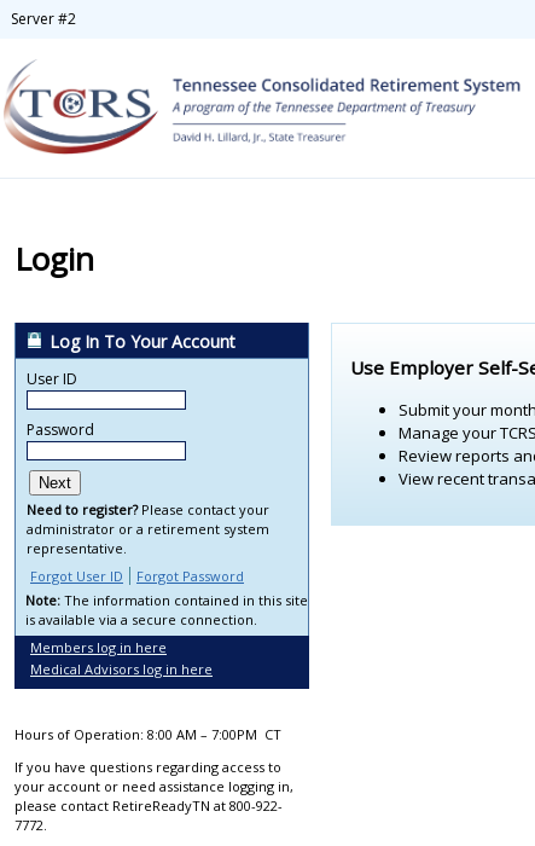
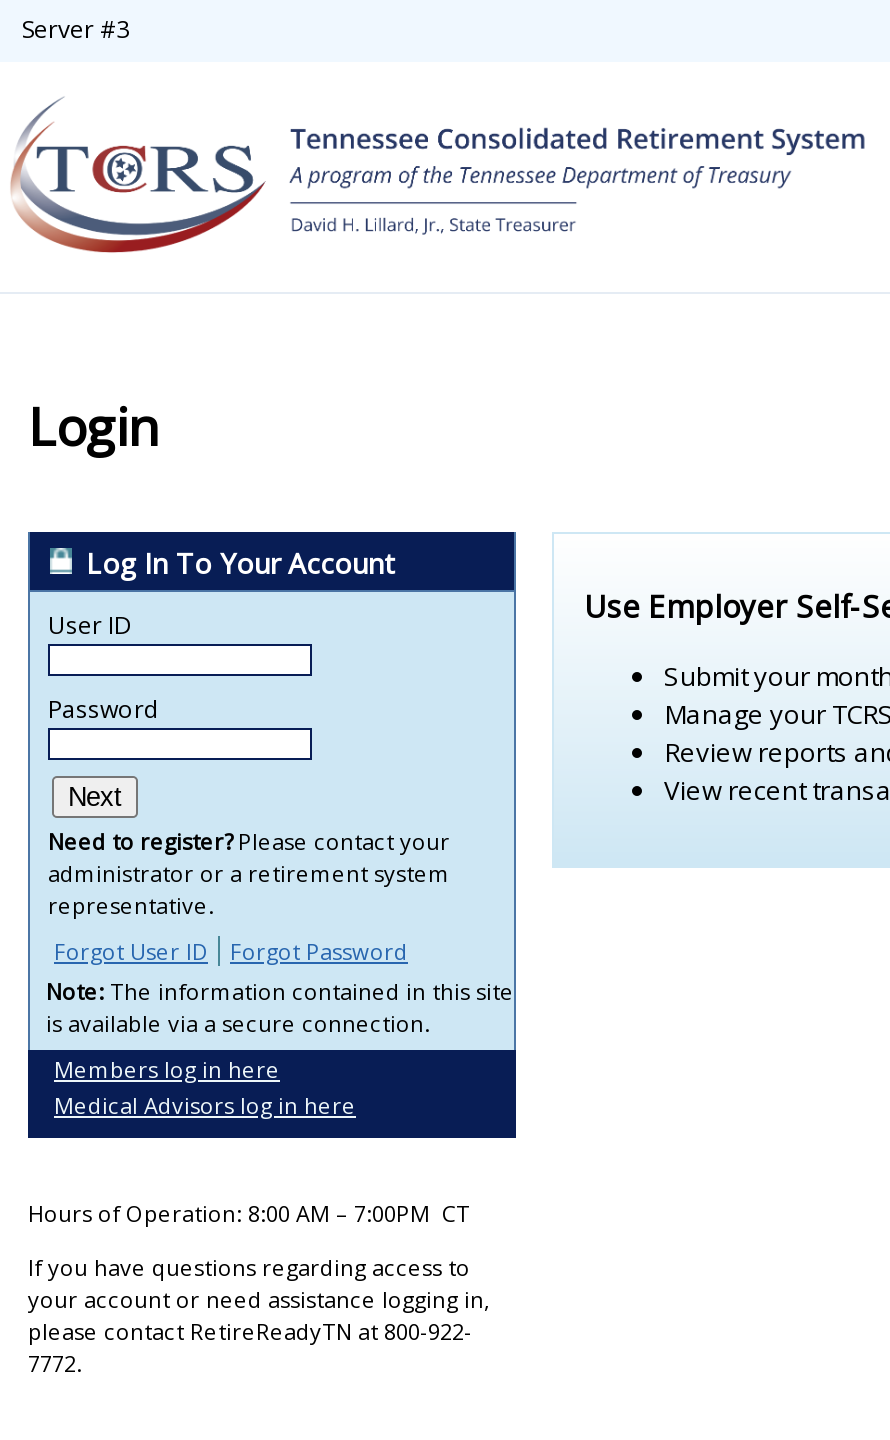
[11,8,76,29] Server #2 -> [22,12,130,46] Server #3

